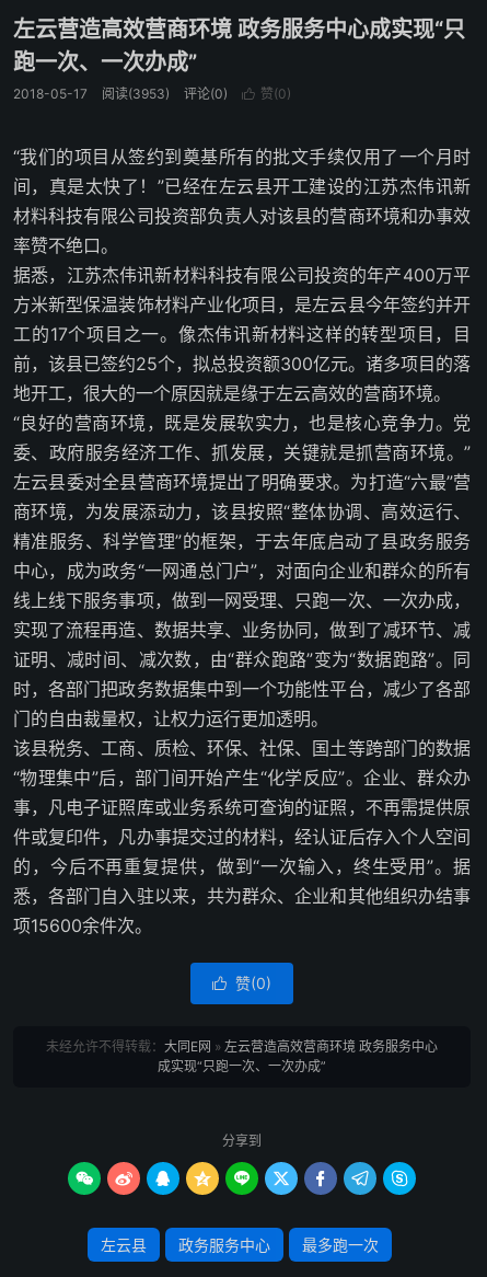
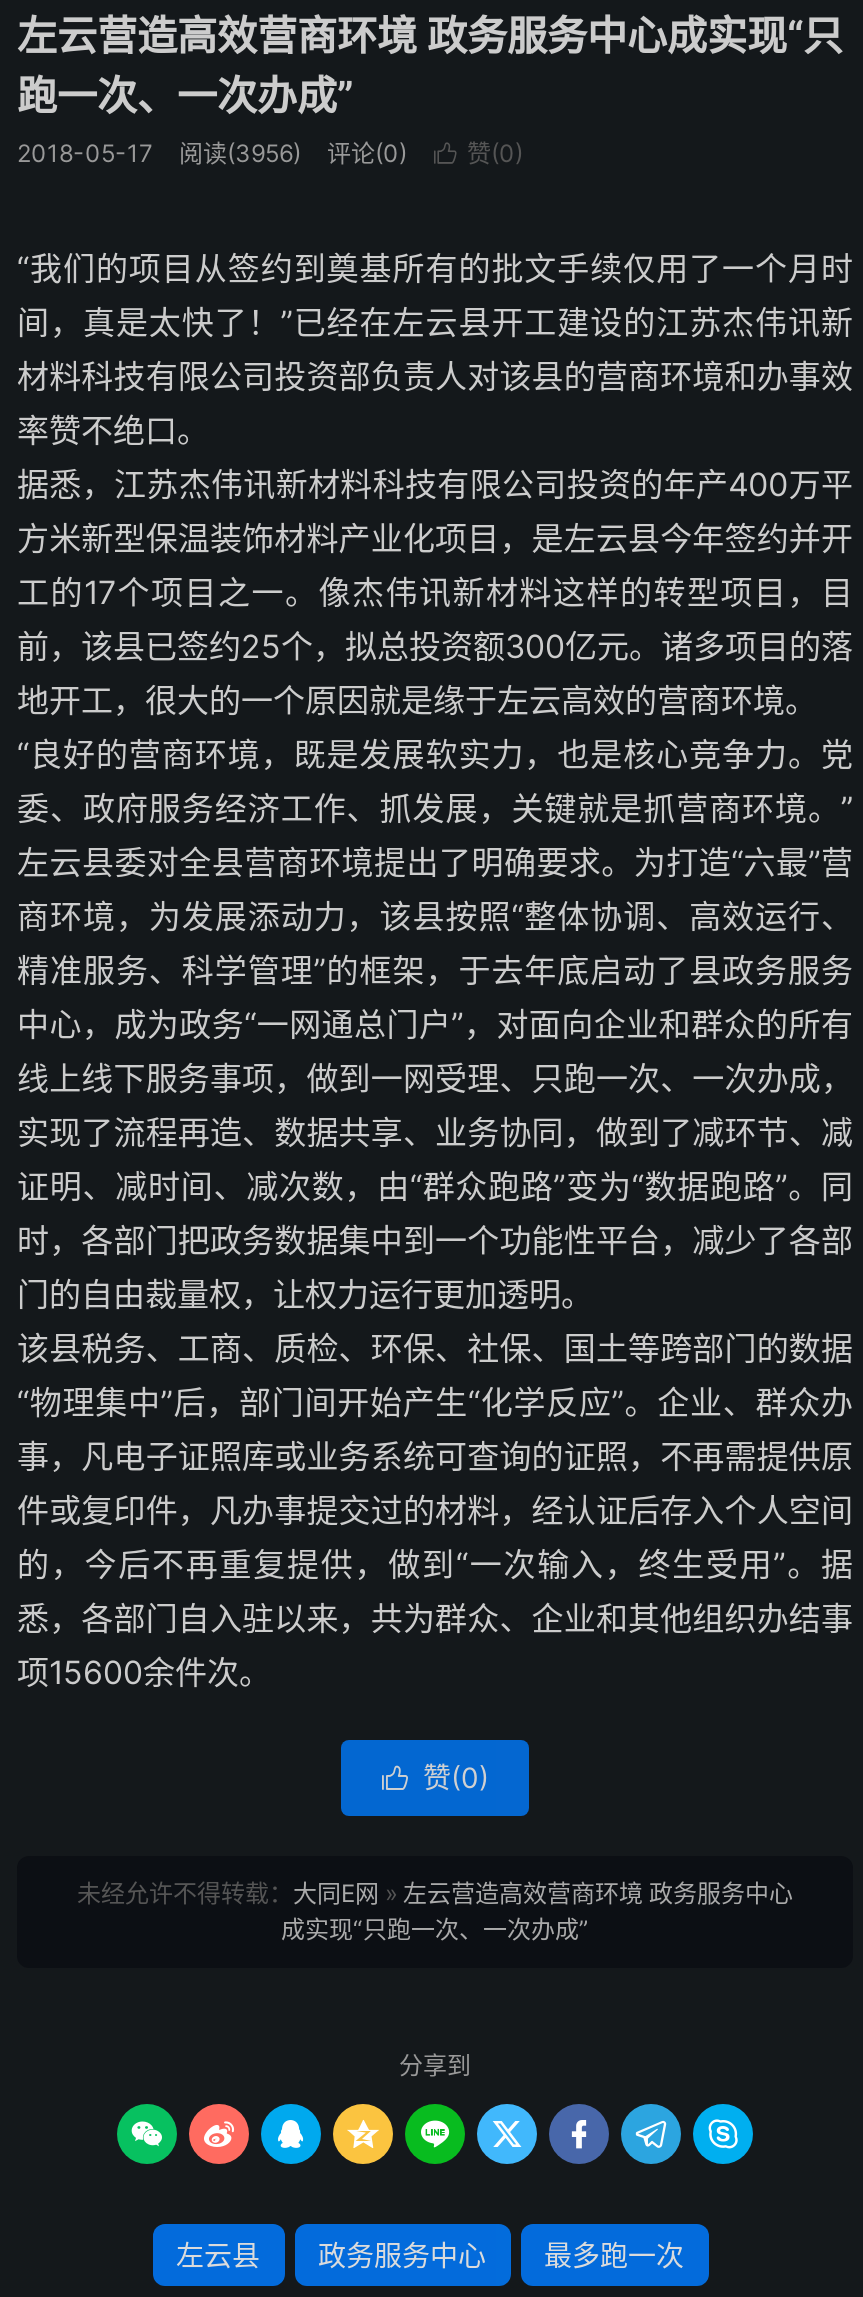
[102,85,170,102] 阅读(3953) -> [179,138,301,168] 阅读(3956)

